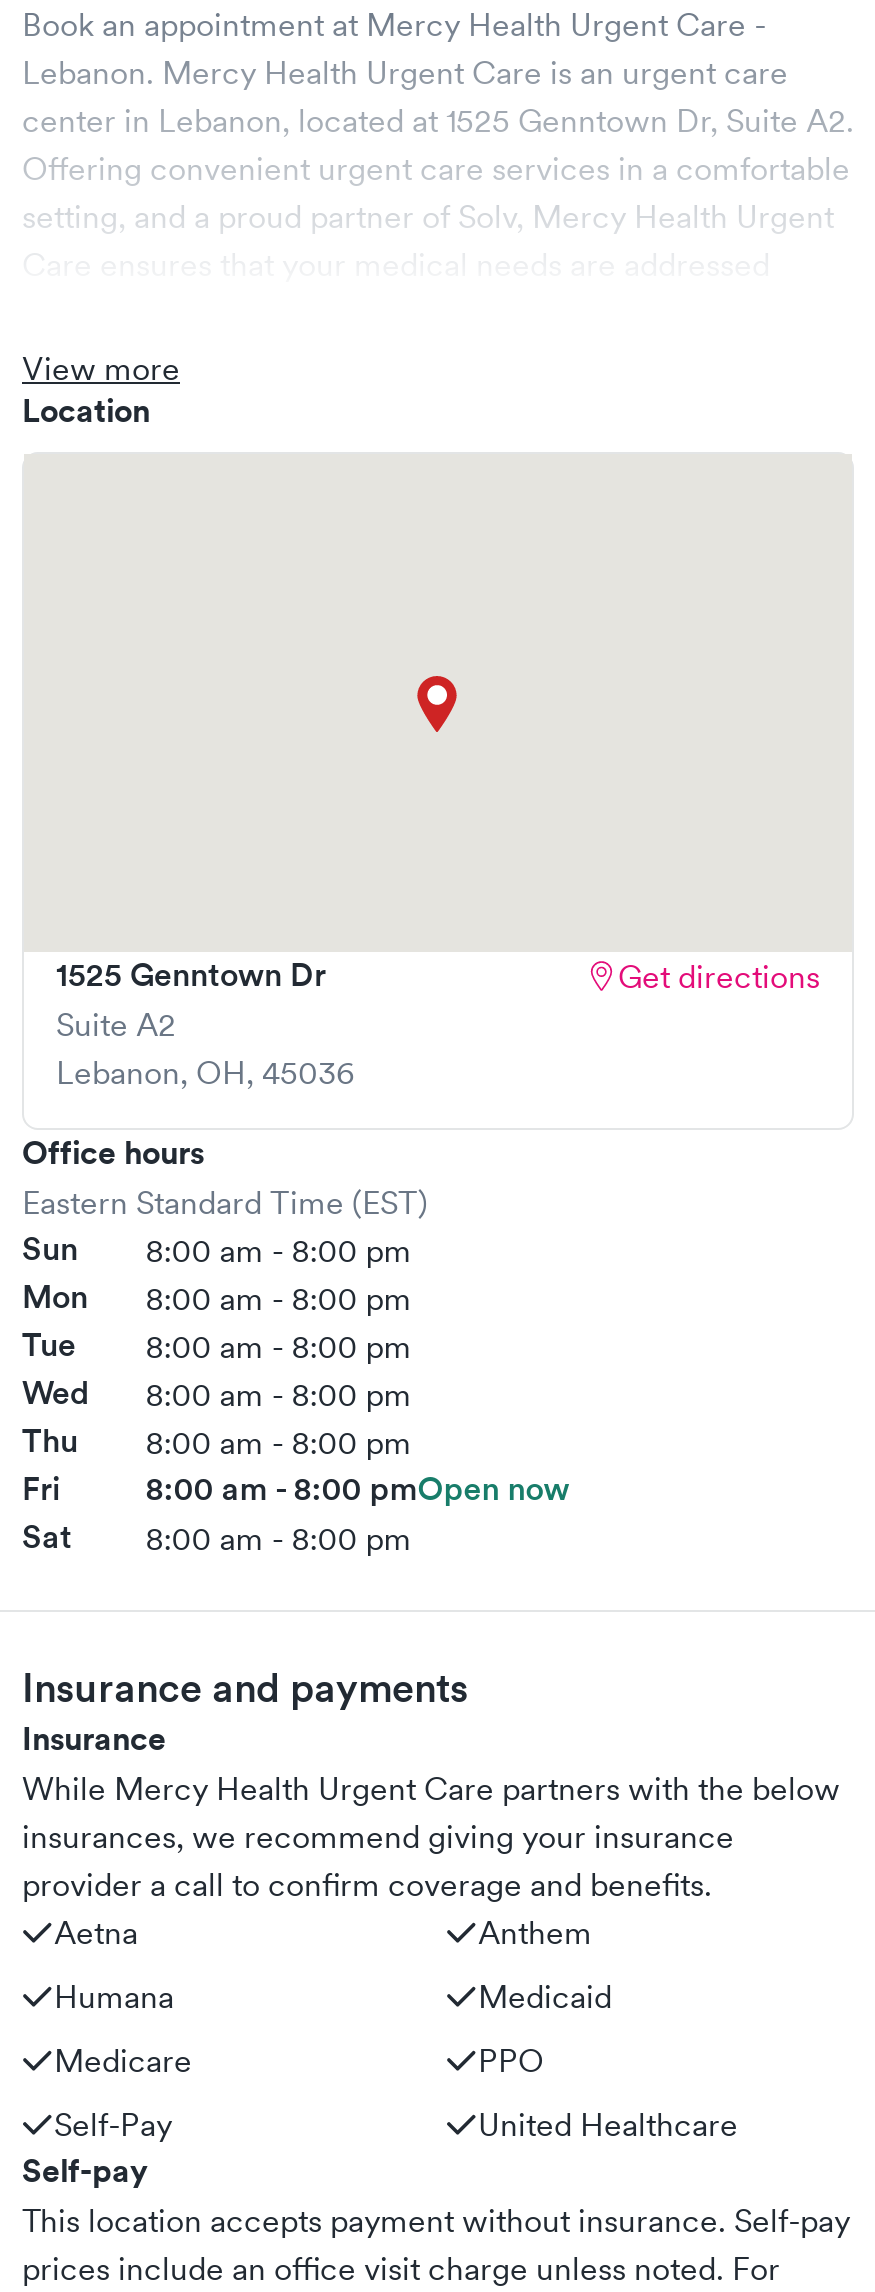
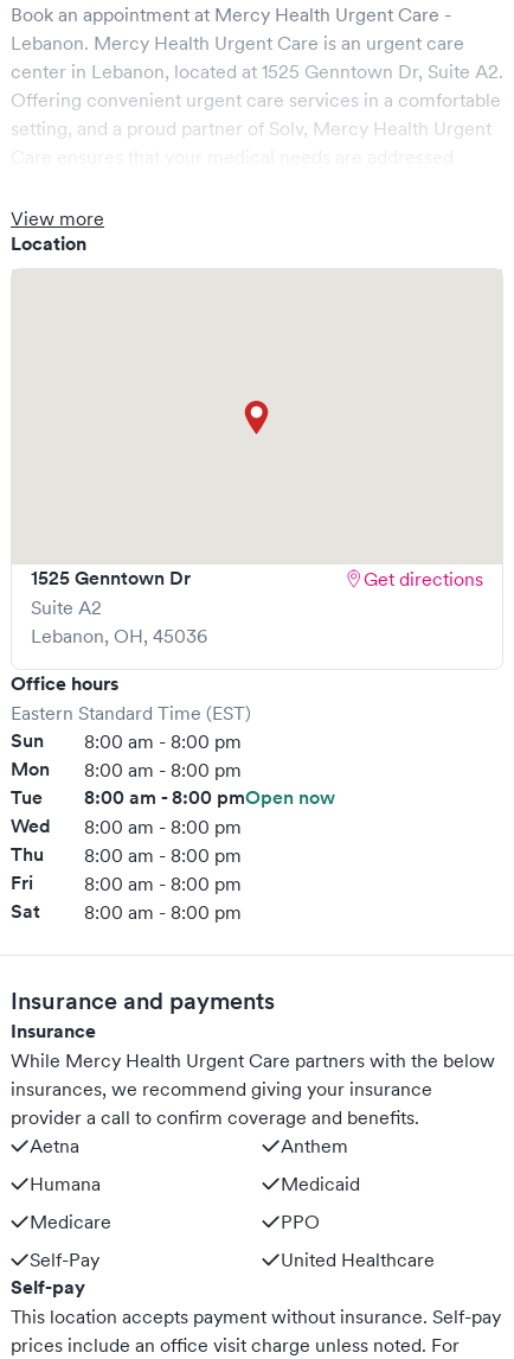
[22,1324,411,1366] Tue 8:00 am - 8:00 pm -> [11,785,335,810] Tue 8:00 am - 8:00 pmOpen now
[145,1468,569,1510] 8:00 am - 8:00 pmOpen now -> [84,872,241,895] 8:00 am - 8:00 pm

